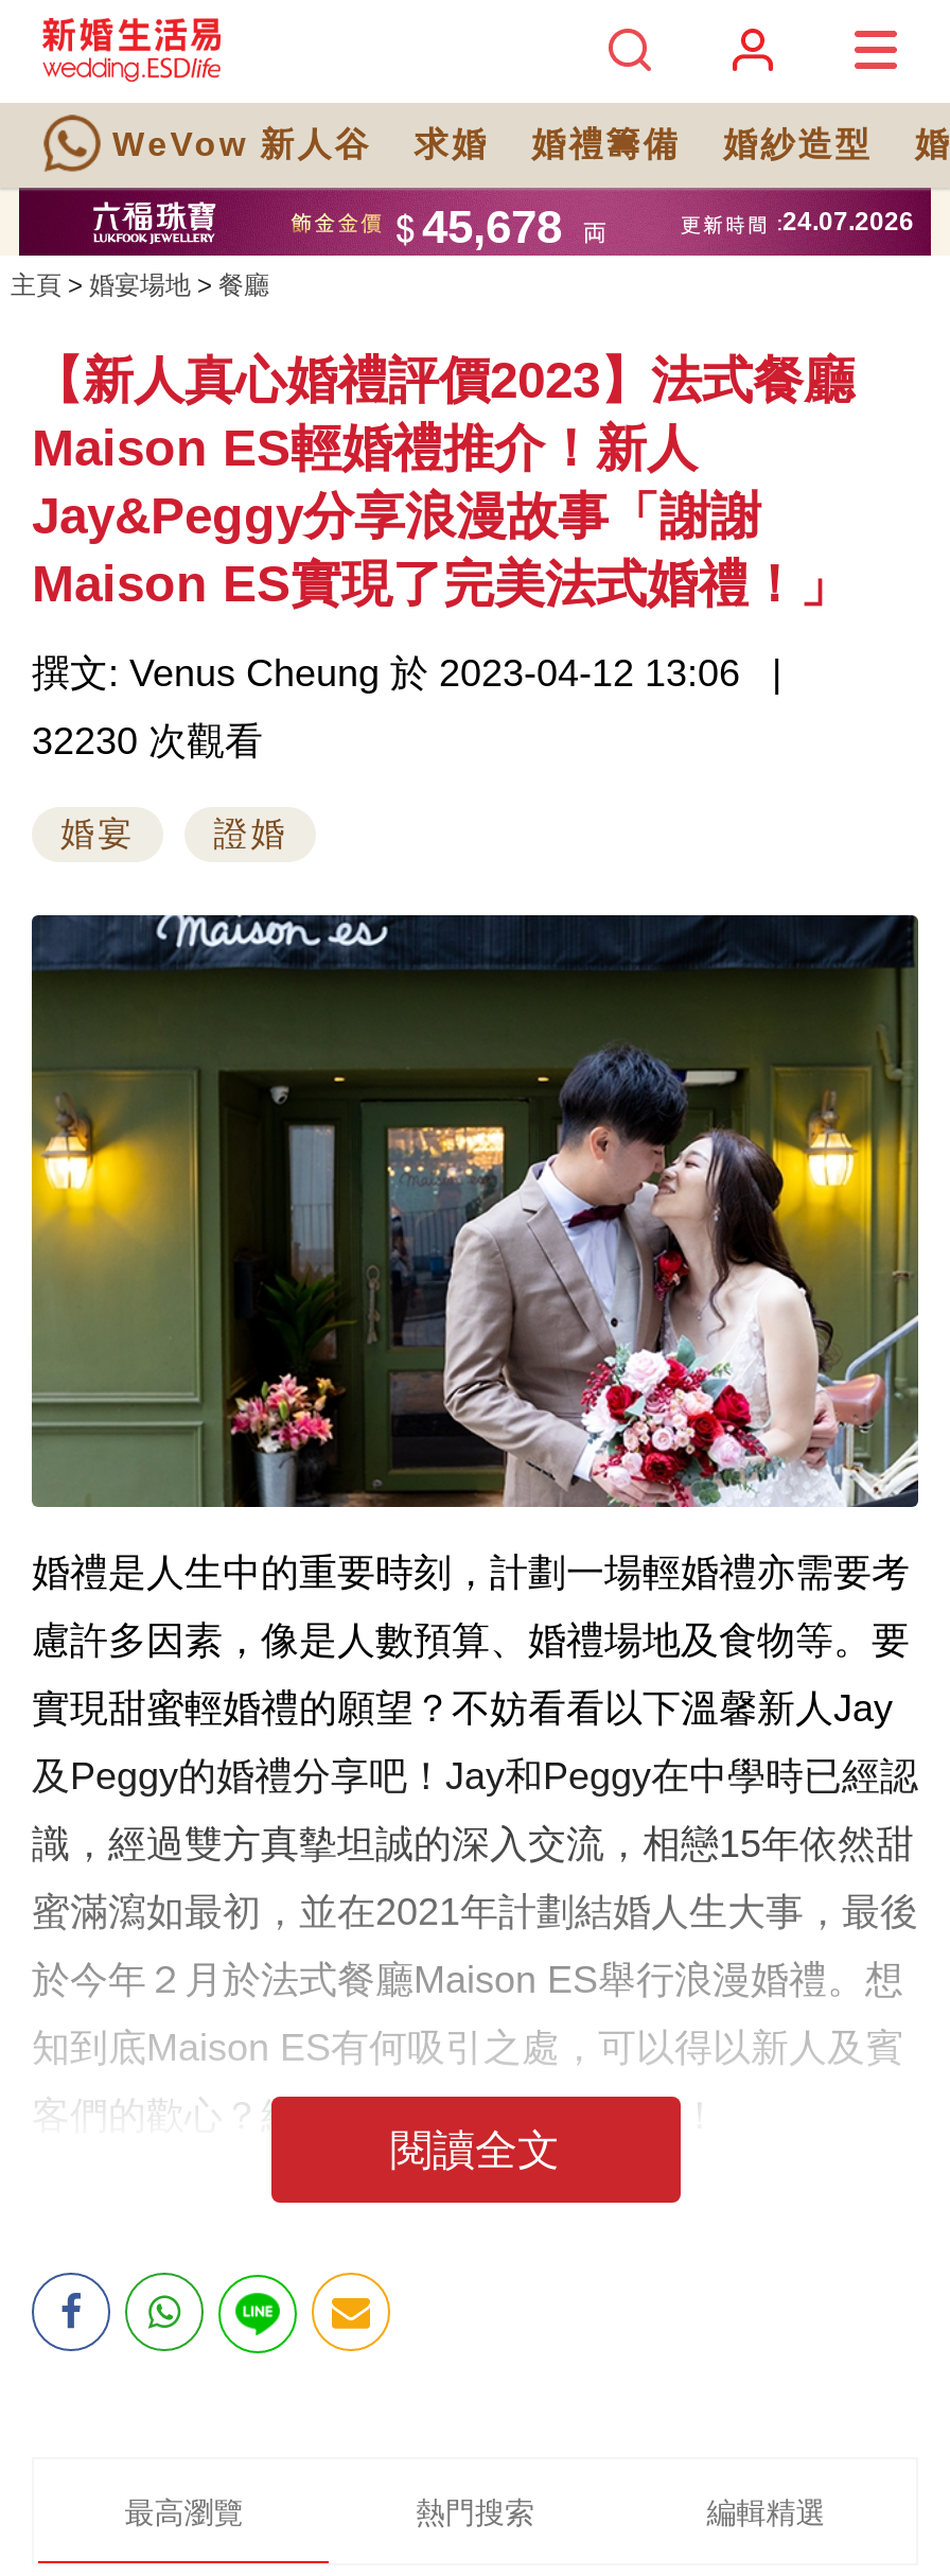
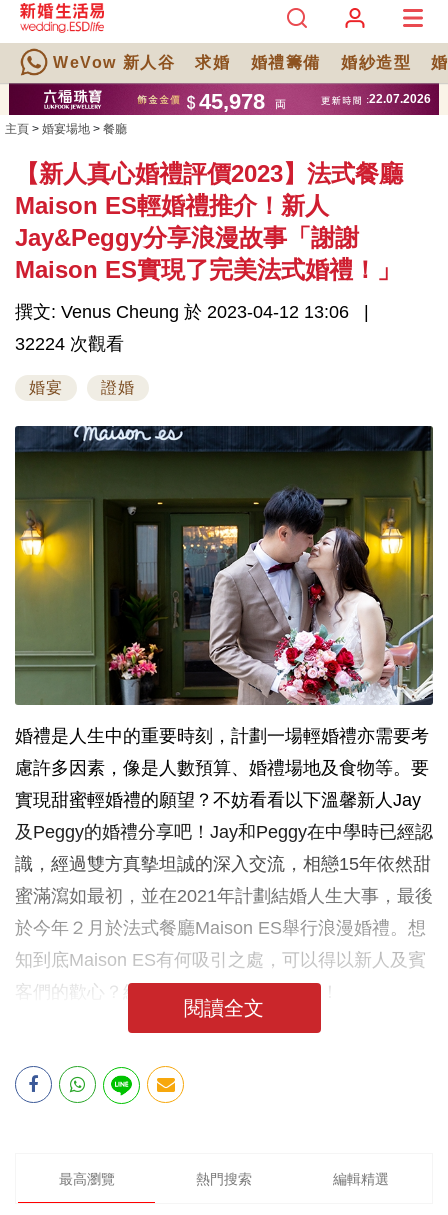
[32,720,263,763] 32230 次觀看 -> [15,334,124,354] 32224 次觀看

